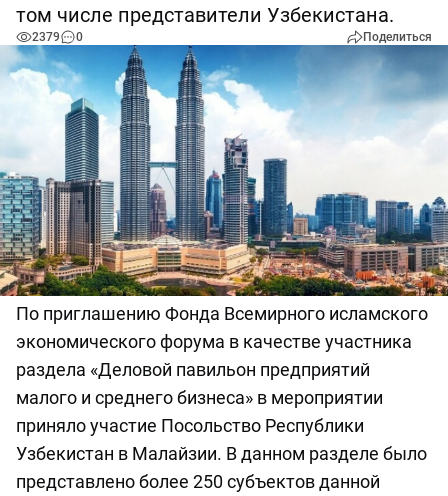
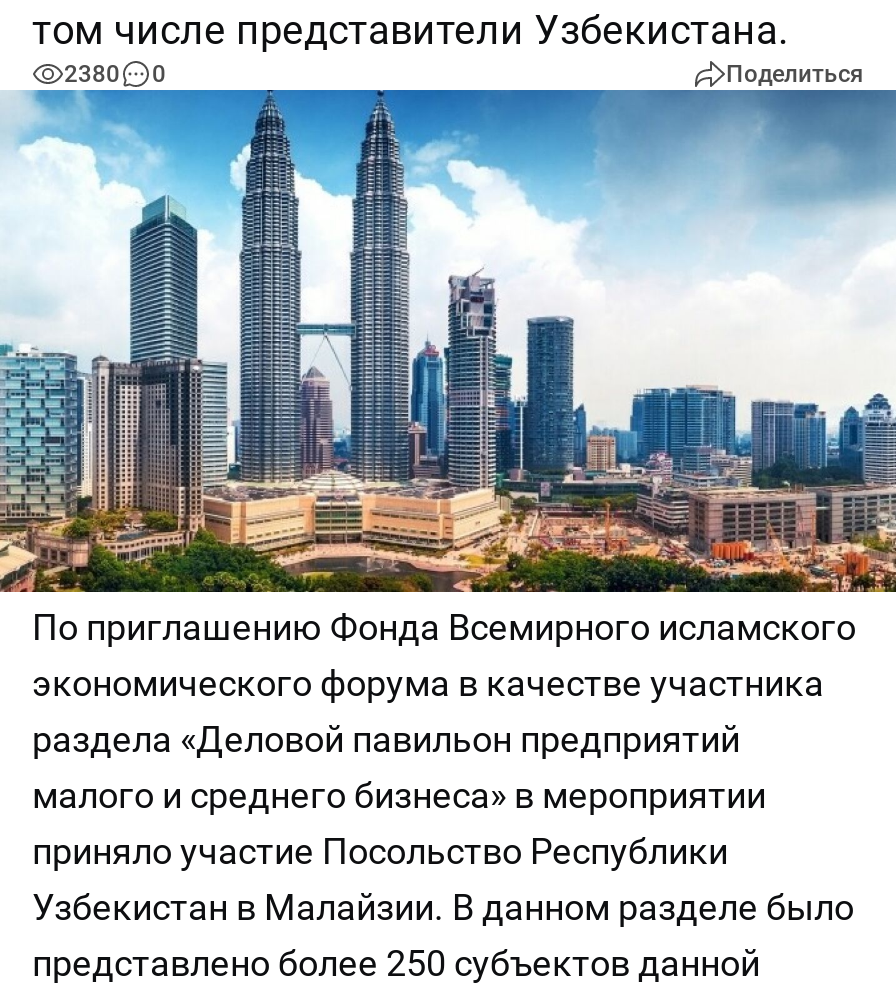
[32,30,83,44] 2379 0 -> [64,60,166,88] 2380 0

